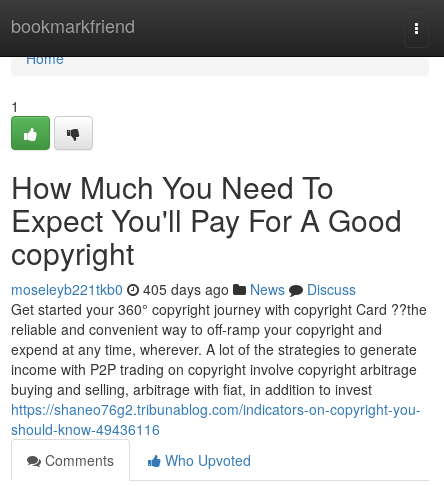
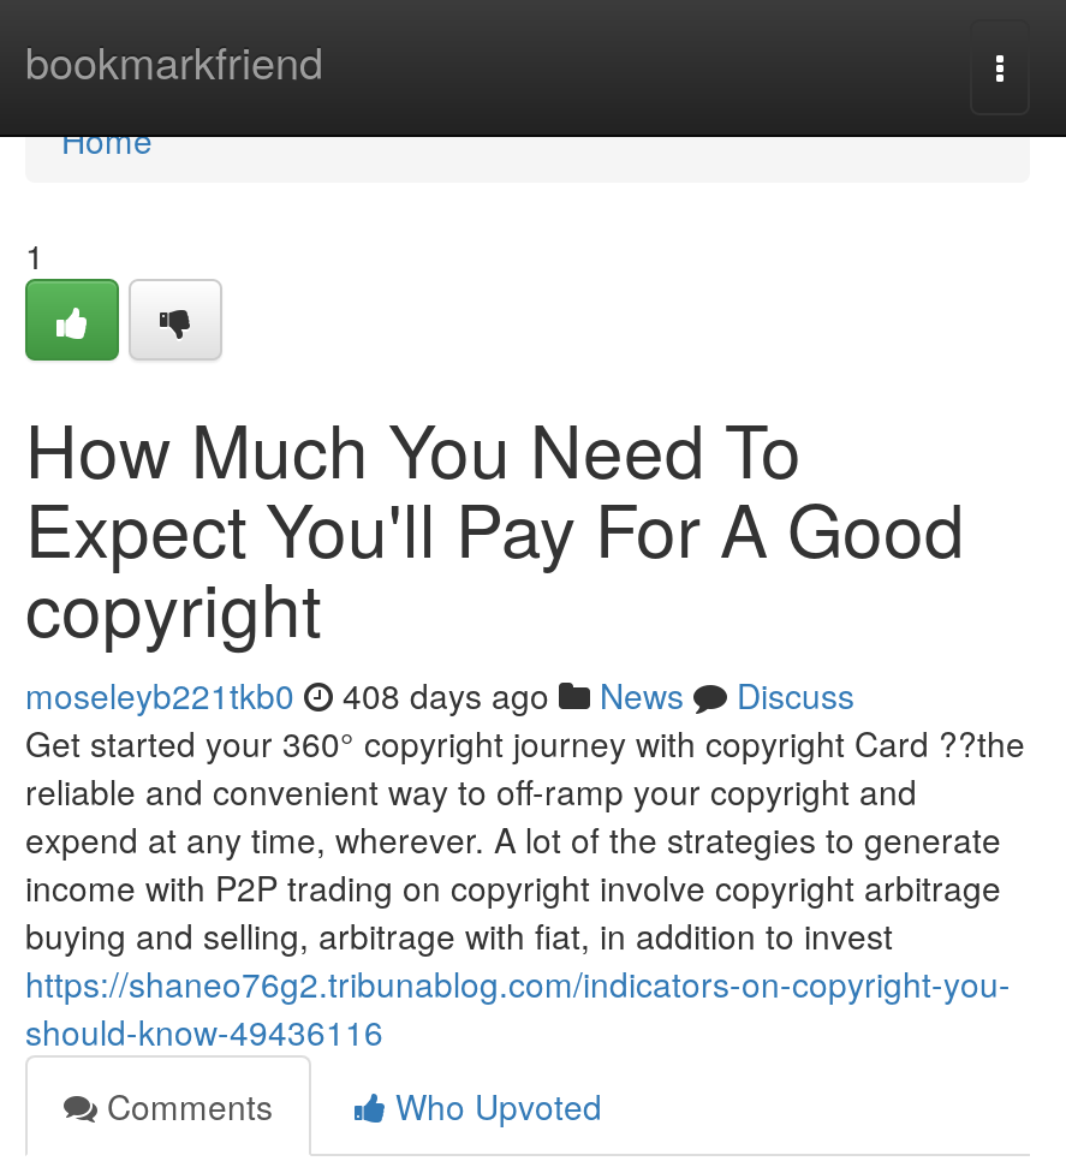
[11,279,356,299] moseleyb221tkb0 405 days ago News Discuss -> [25,671,854,719] moseleyb221tkb0 408 days ago News Discuss

